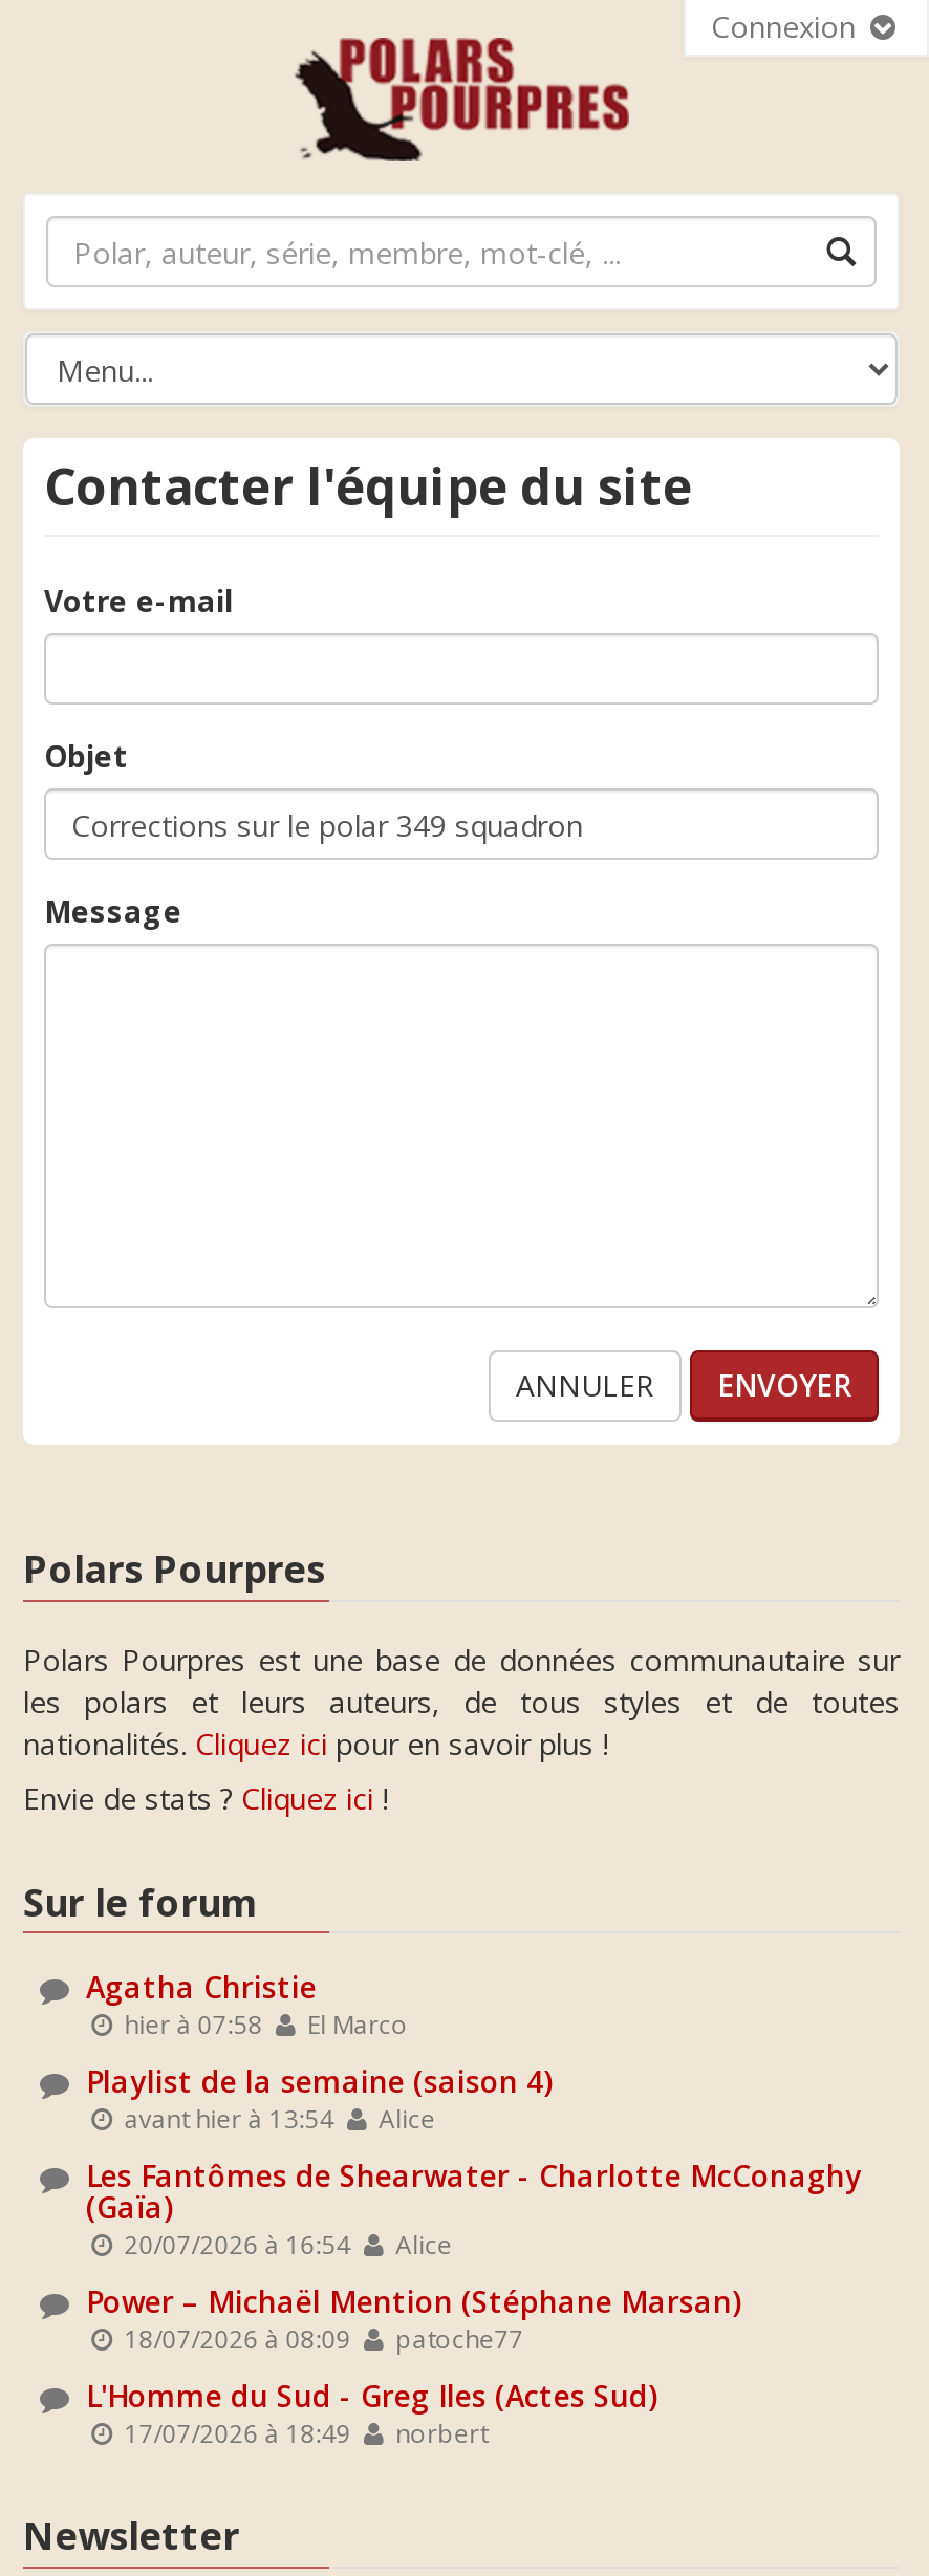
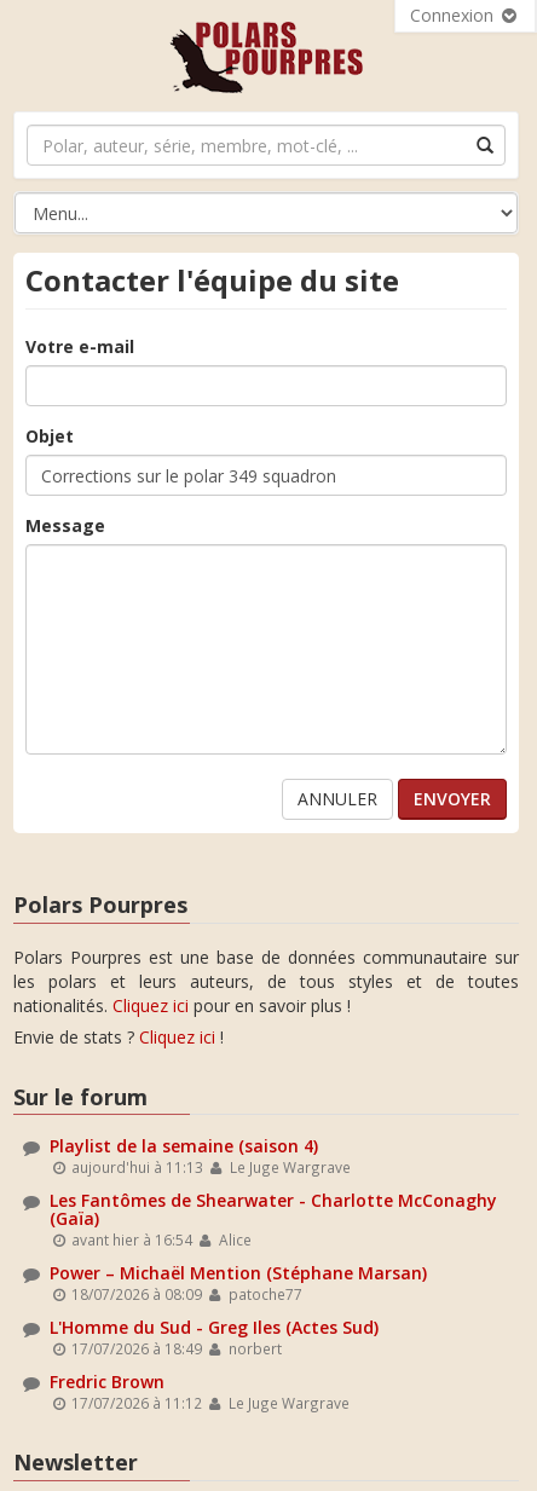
[86,1967,408,2040] Agatha Christie | hier à 07:58 | El Marco -> none
moved [86,2061,552,2101] -> [50,1134,318,1157]: Playlist de la semaine (saison 4)
[118,2101,435,2135] avant hier à 13:54 | Alice -> [68,1157,350,1177] aujourd'hui à 11:13 | Le Juge Wargrave
moved [86,2156,862,2449] -> [50,1189,497,1358]: Les Fantômes de Shearwater - Charlotte McConaghy | (Gaïa) | Alice | ... | 17/07/2026 à 18:49 | norbert
[118,2227,452,2260] 20/07/2026 à 16:54 Alice -> [68,1230,251,1249] avant hier à 16:54 Alice
none -> [50,1370,349,1412] Fredric Brown | 17/07/2026 à 11:12 | Le Juge Wargrave

